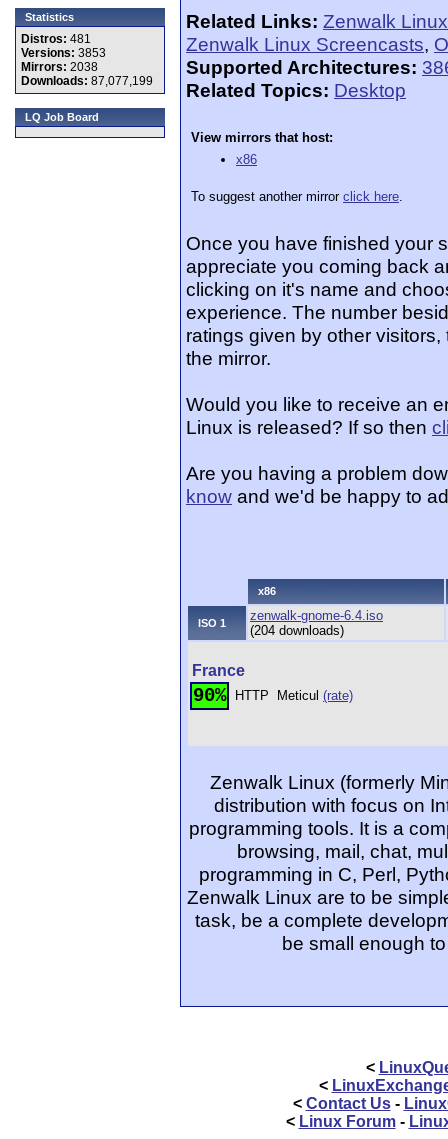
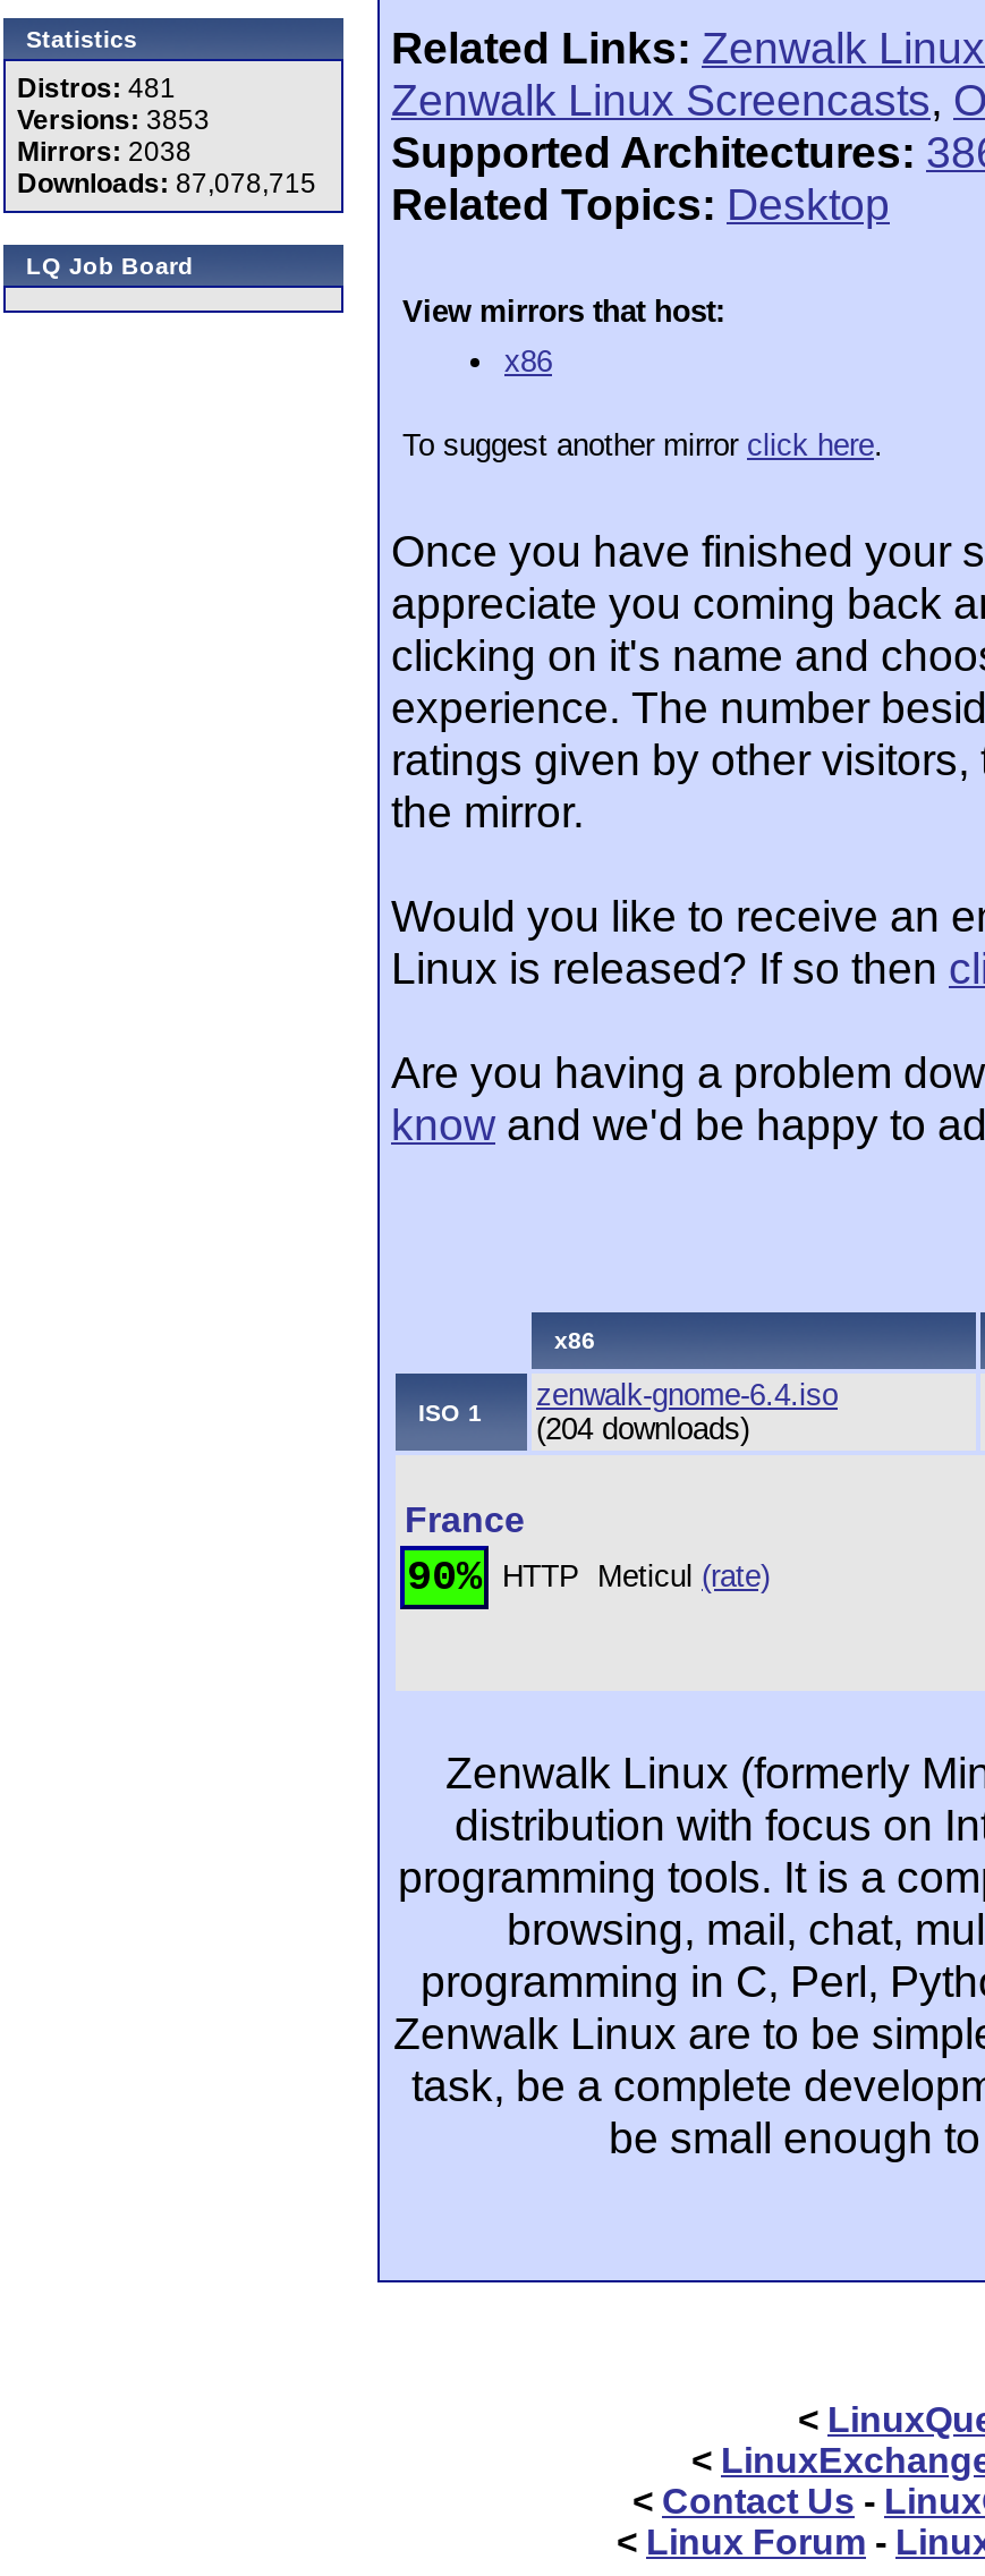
[21,74,153,88] Downloads: 87,077,199 -> [17,168,316,199] Downloads: 87,078,715

